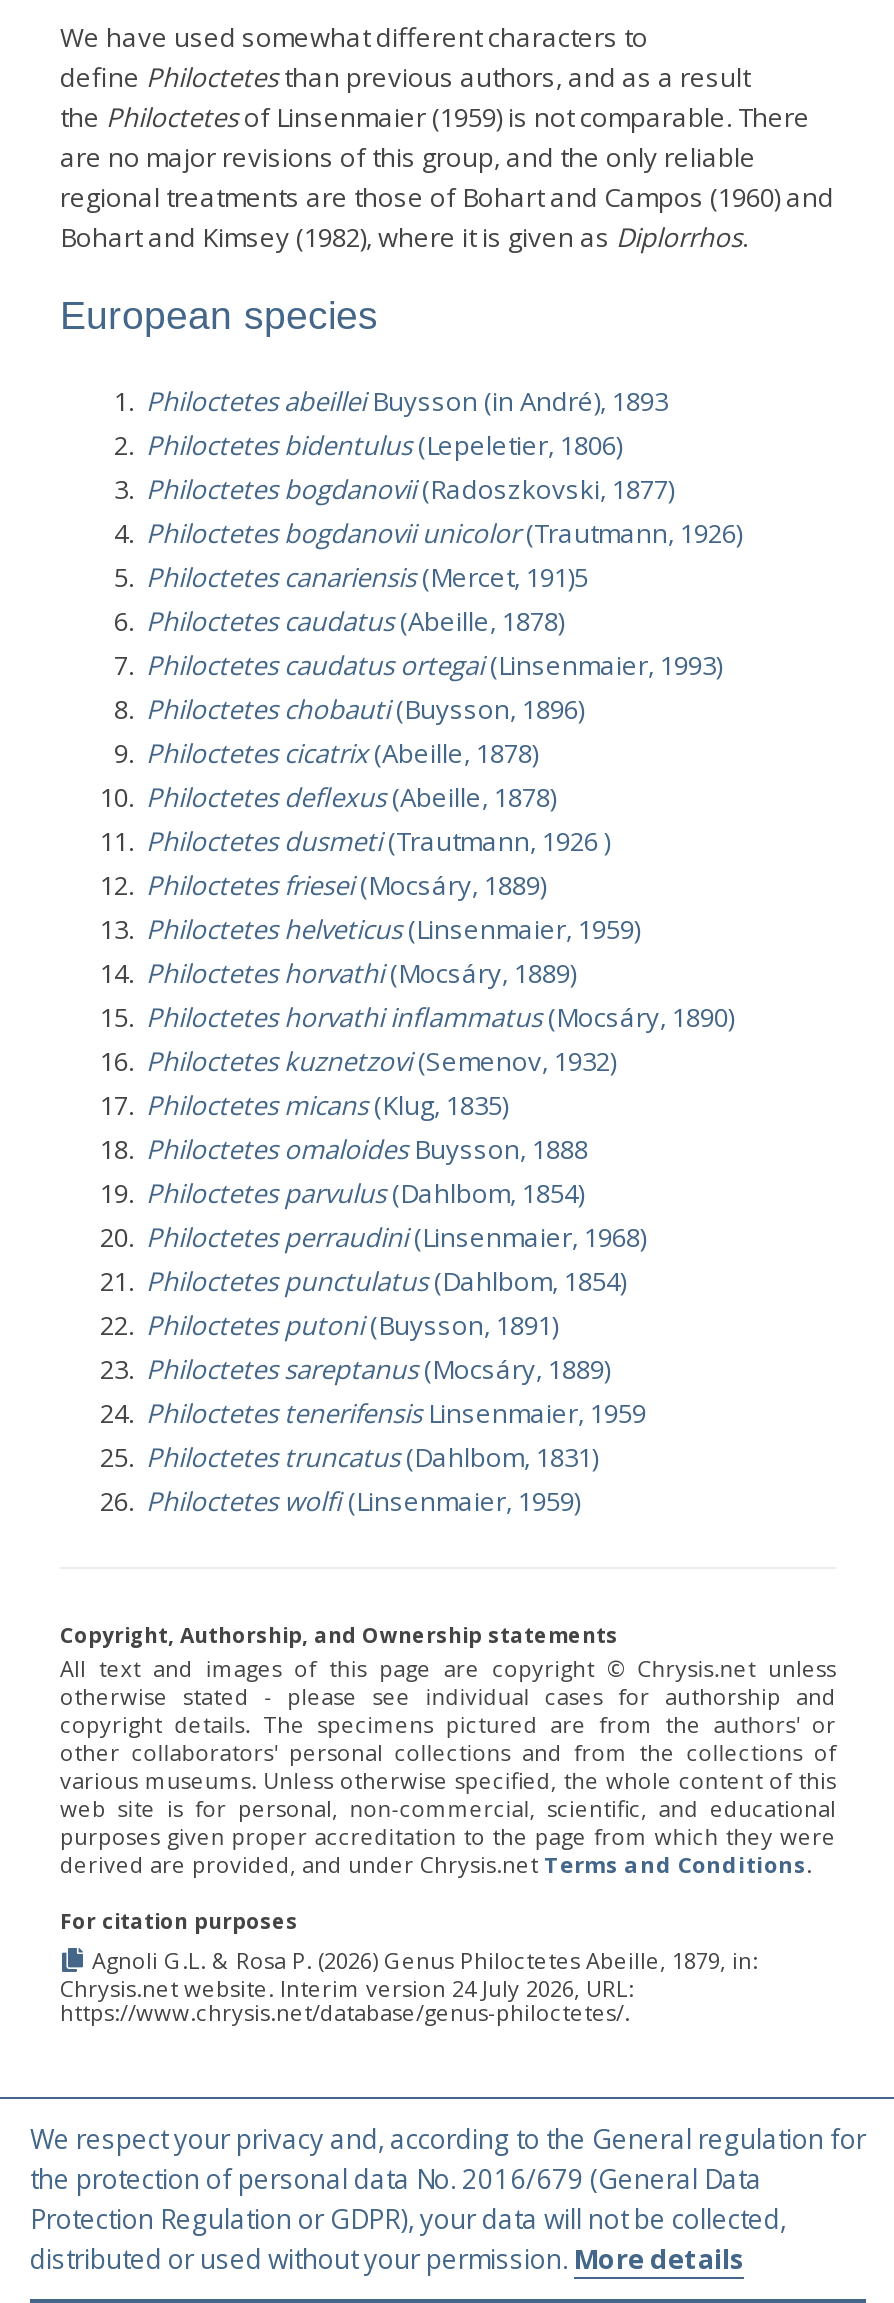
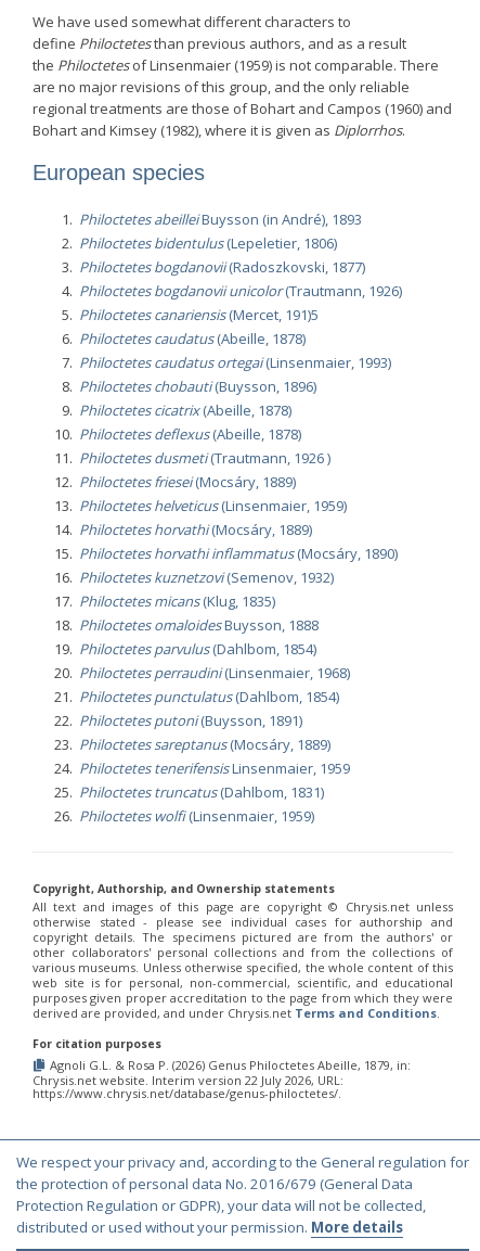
[60,1973,634,2003] Chrysis.net website. Interim version 24 July 2026, URL: -> [33,1072,343,1088] Chrysis.net website. Interim version 22 July 2026, URL:

